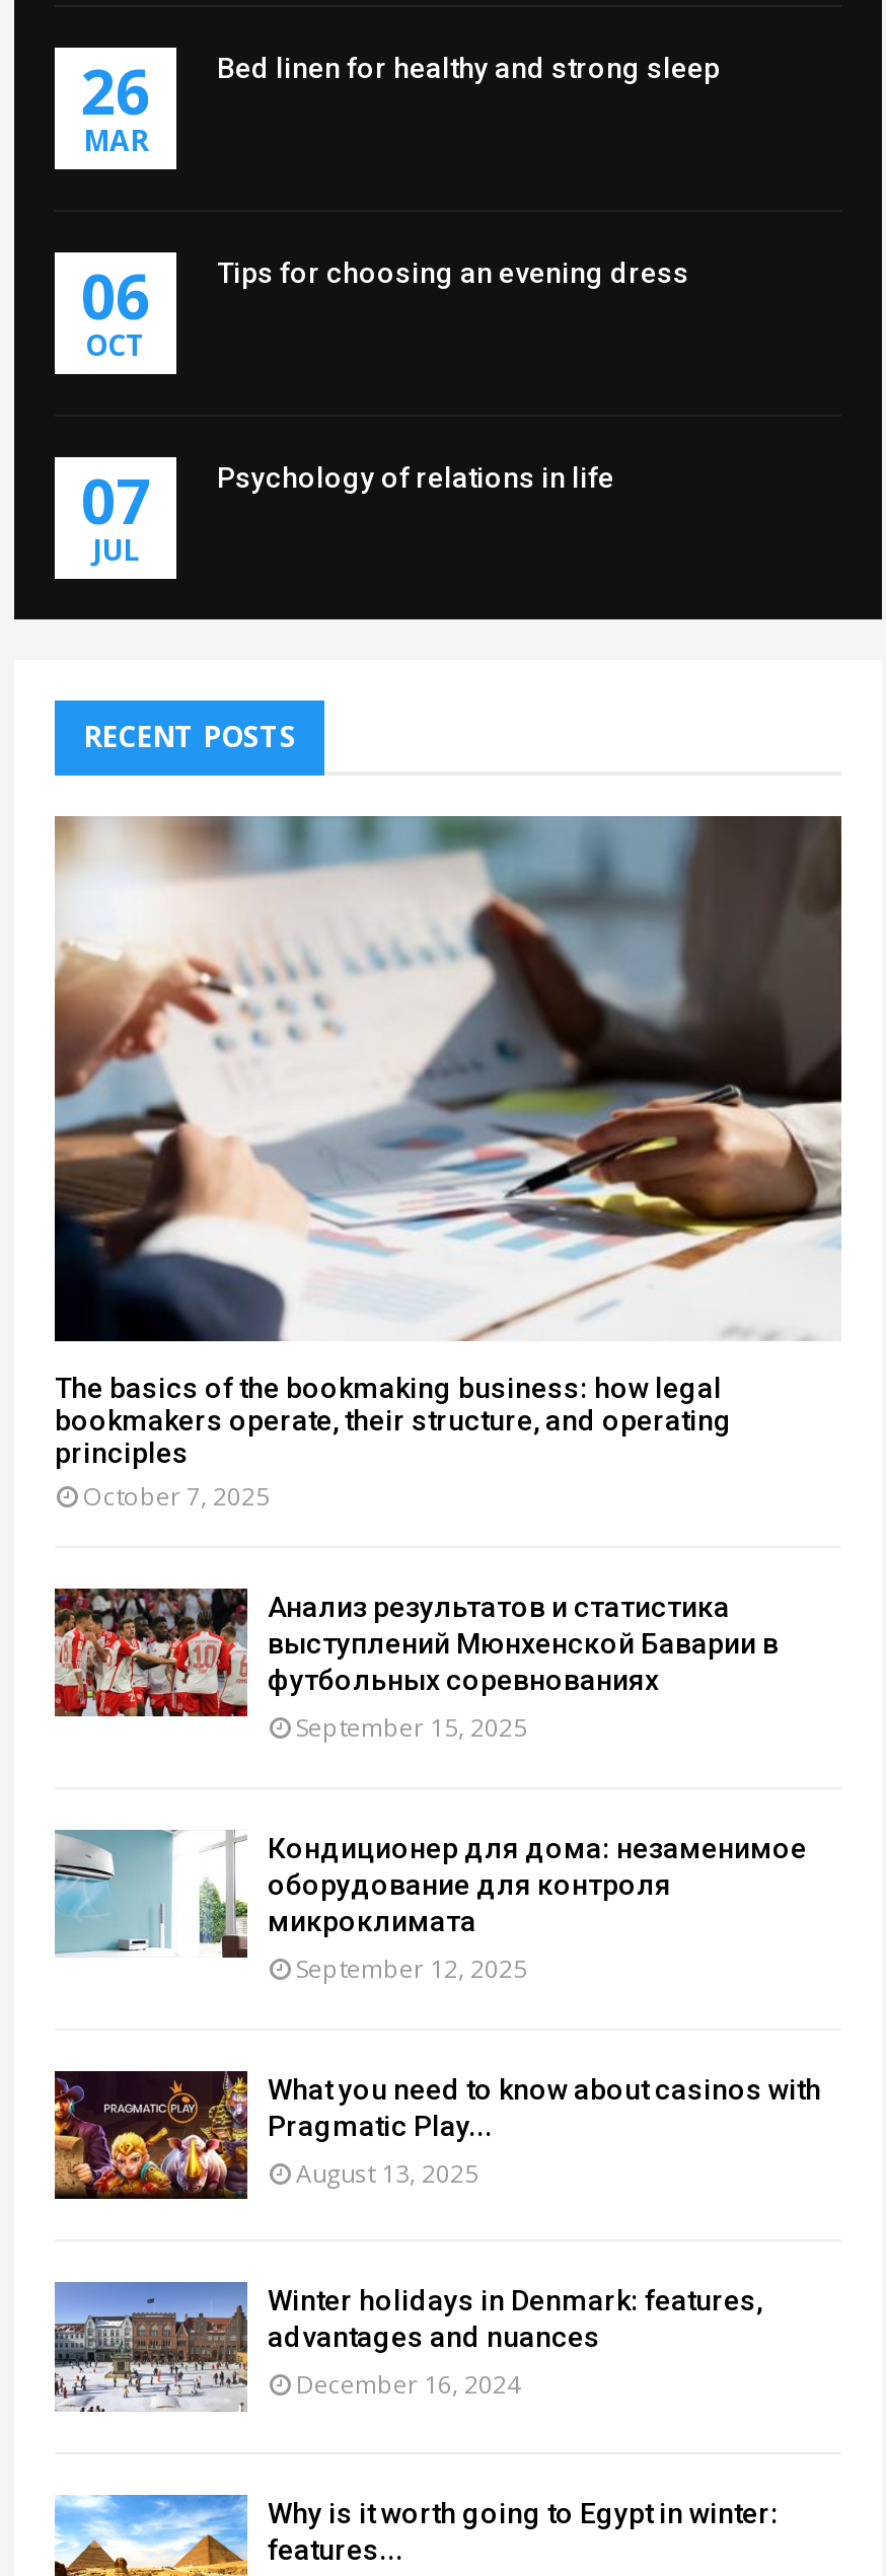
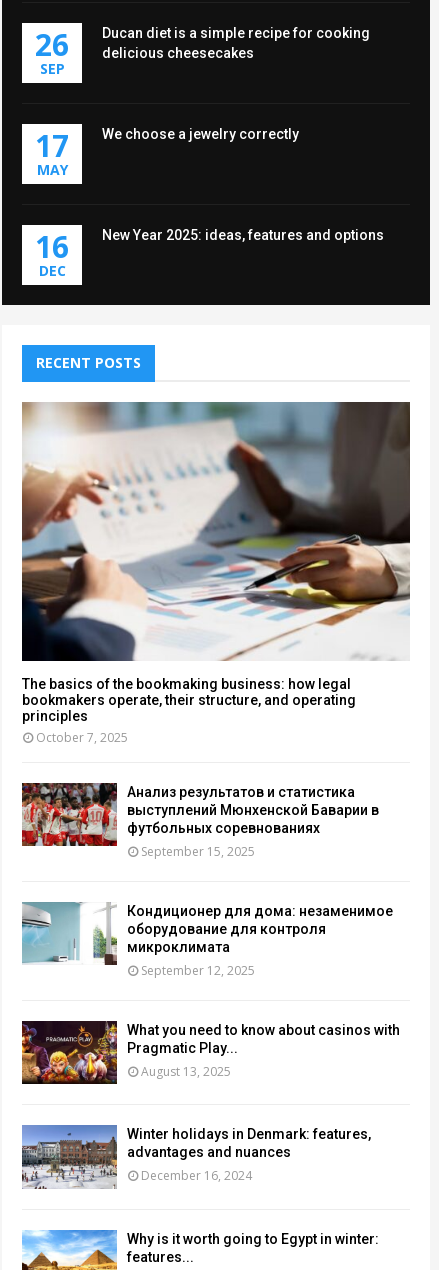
[217,53,720,85] Bed linen for healthy and strong sleep -> [102,25,370,61] Ducan diet is a simple recipe for cooking | delicious cheesecakes
[83,122,148,160] MAR -> [39,59,64,78] SEP
[81,255,150,365] 06 | OCT -> [35,125,69,179] 17 | MAY
[217,257,689,290] Tips for choosing an evening dress -> [102,126,299,142] We choose a jewelry correctly
[81,460,150,570] 07 | JUL -> [35,226,69,280] 16 | DEC
[217,462,614,495] Psychology of relations in life -> [102,227,384,243] New Year 2025: ideas, features and options

